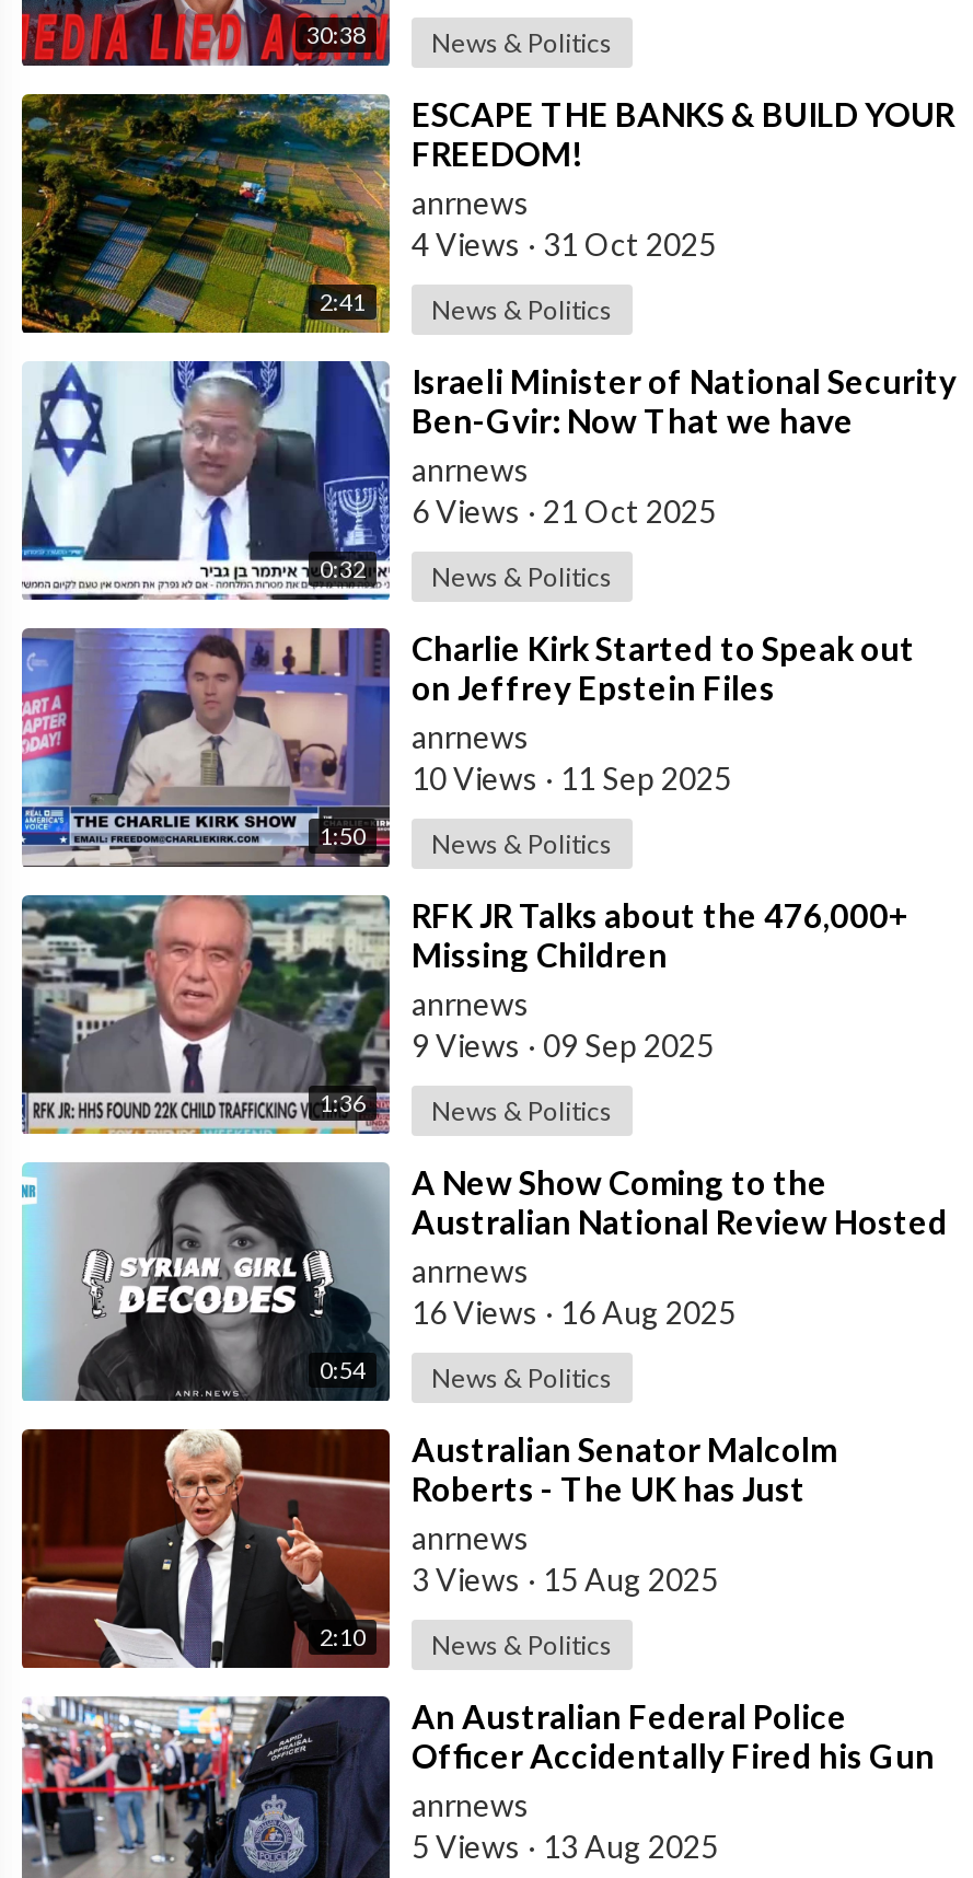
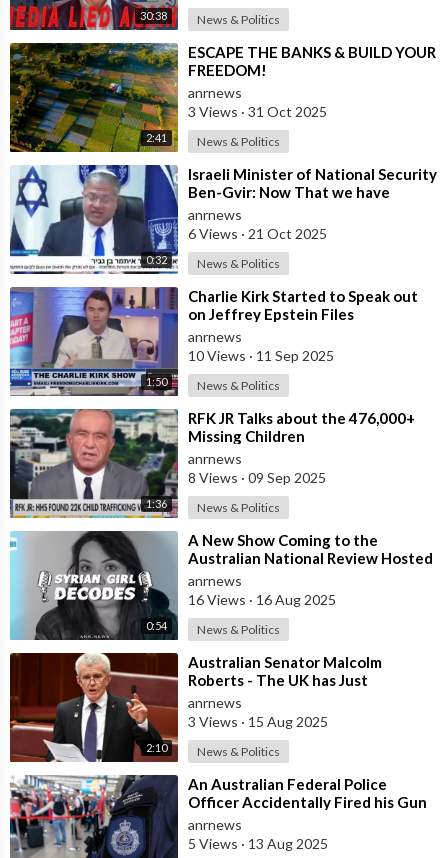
[412,225,716,262] 4 Views · 31 Oct 2025 -> [188,103,327,120] 3 Views · 31 Oct 2025
[412,1026,714,1063] 9 Views · 09 Sep 2025 -> [188,469,326,486] 8 Views · 09 Sep 2025

